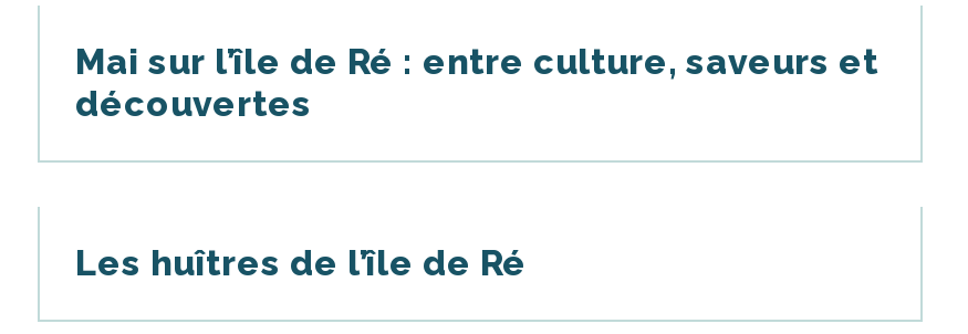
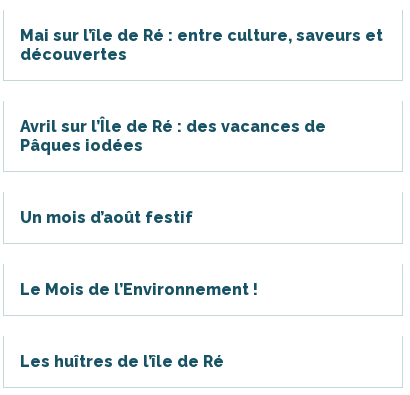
none -> [20,117,326,155] Avril sur l’Île de Ré : des vacances de | Pâques iodées
none -> [20,208,193,227] Un mois d’août festif
none -> [20,280,258,299] Le Mois de l’Environnement !

